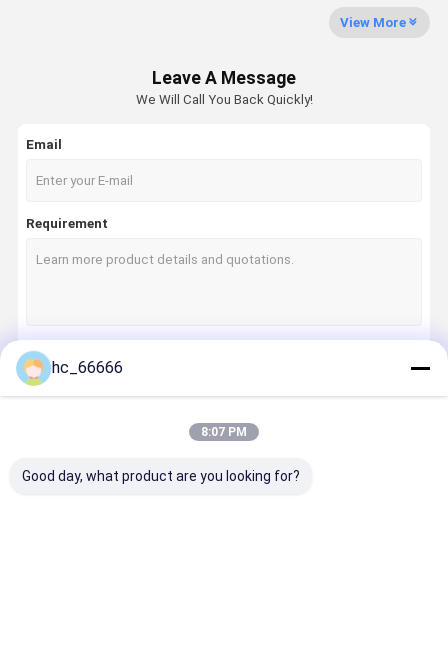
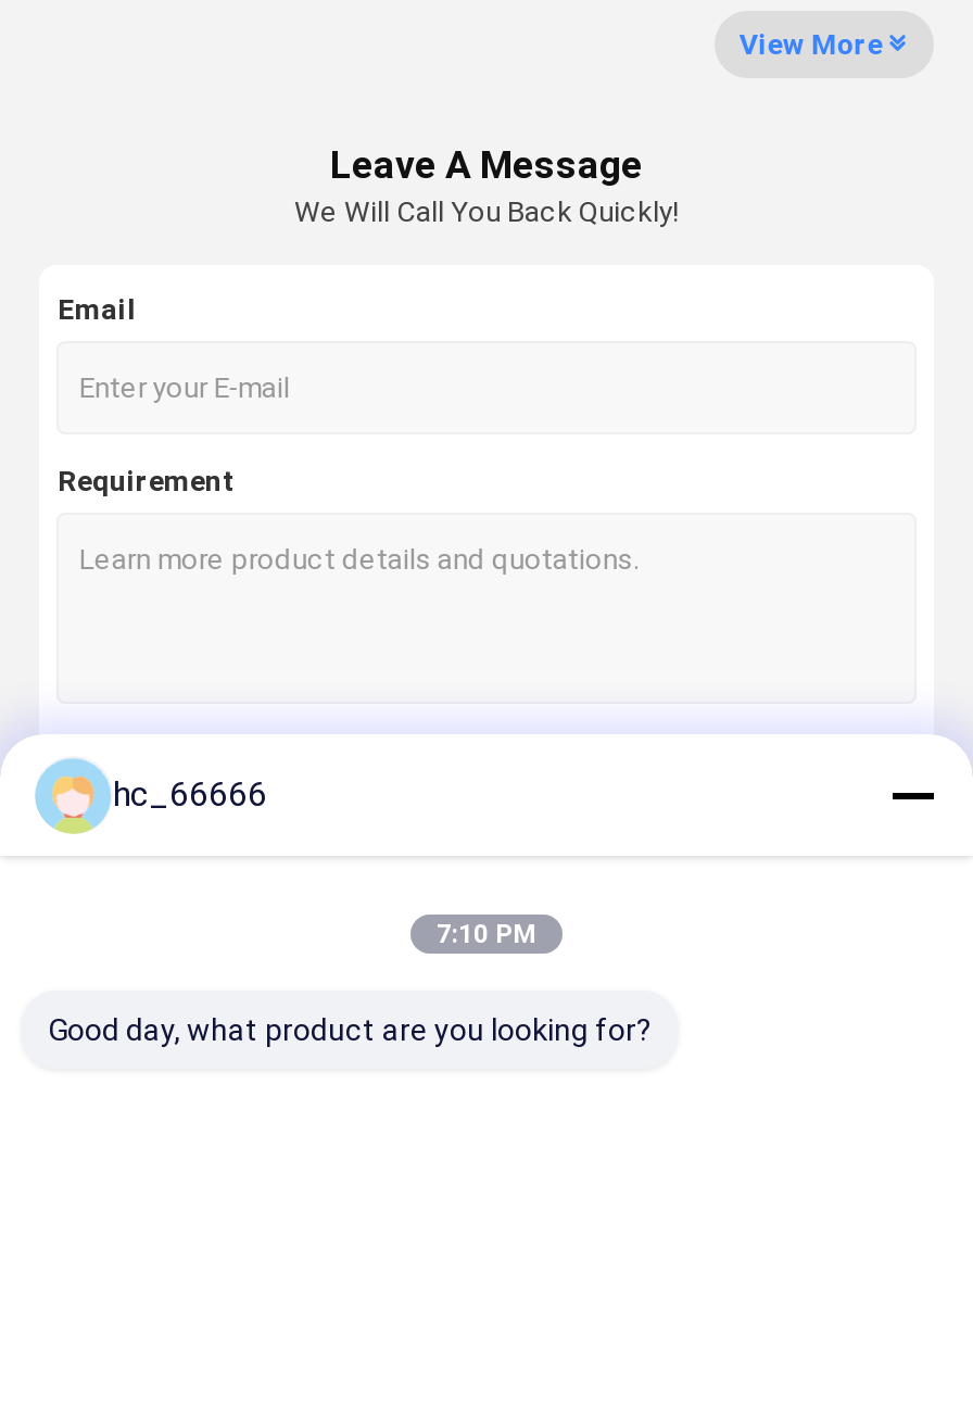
[201,425,247,439] 8:07 PM -> [437,919,536,949] 7:10 PM

